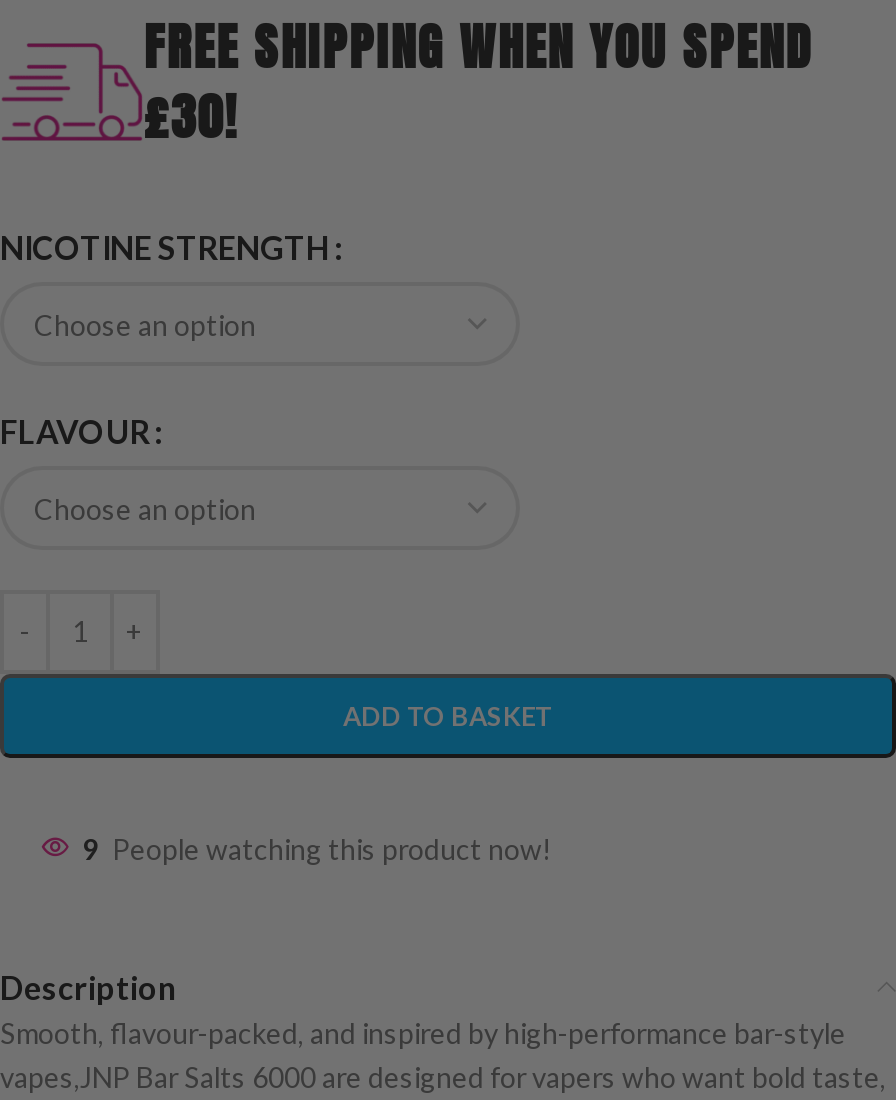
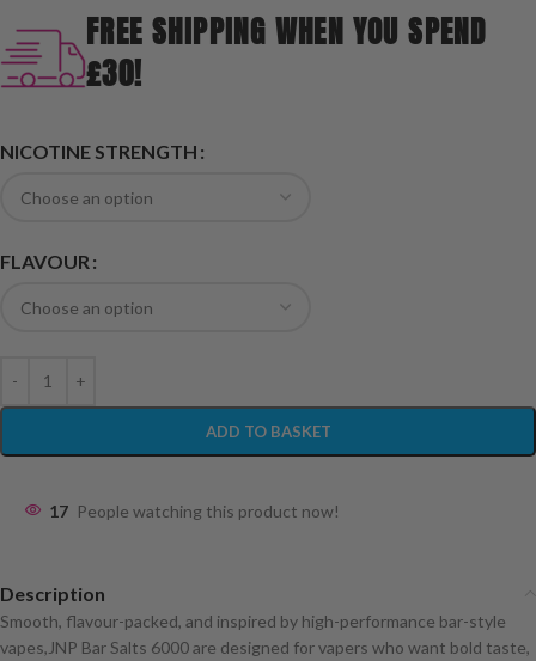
[82,832,552,866] 9 People watching this product now! -> [49,501,340,521] 17 People watching this product now!

